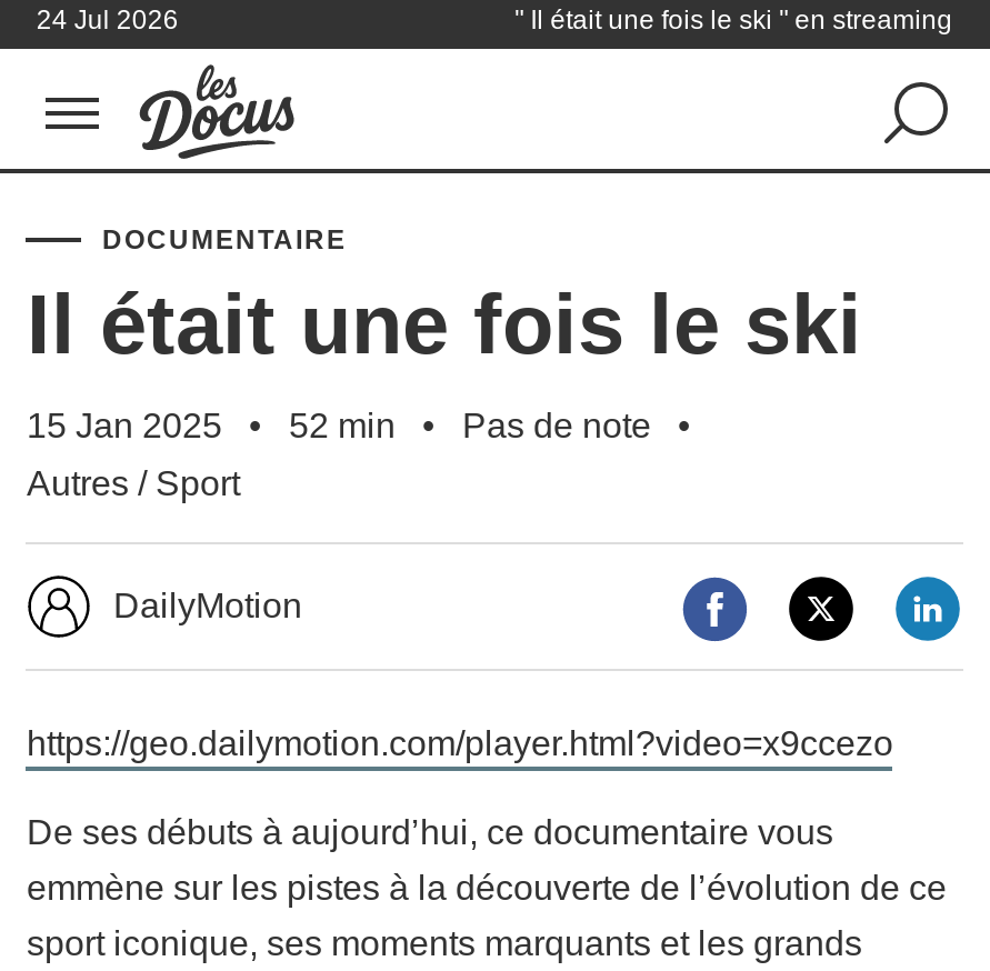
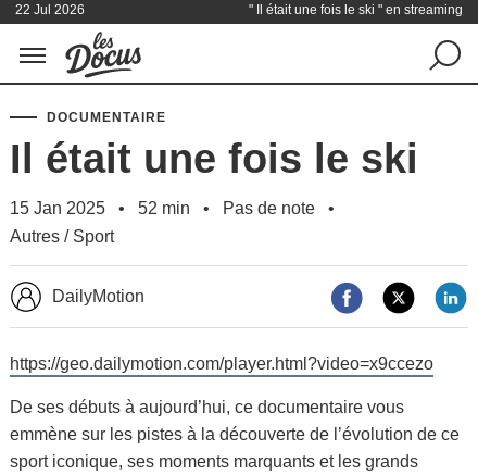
[36,4,179,36] 24 Jul 2026 -> [15,2,85,17] 22 Jul 2026

